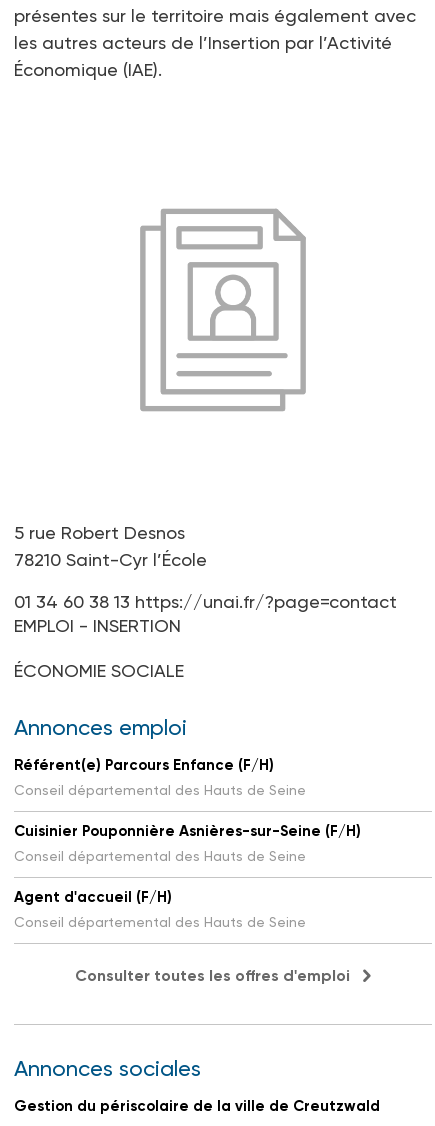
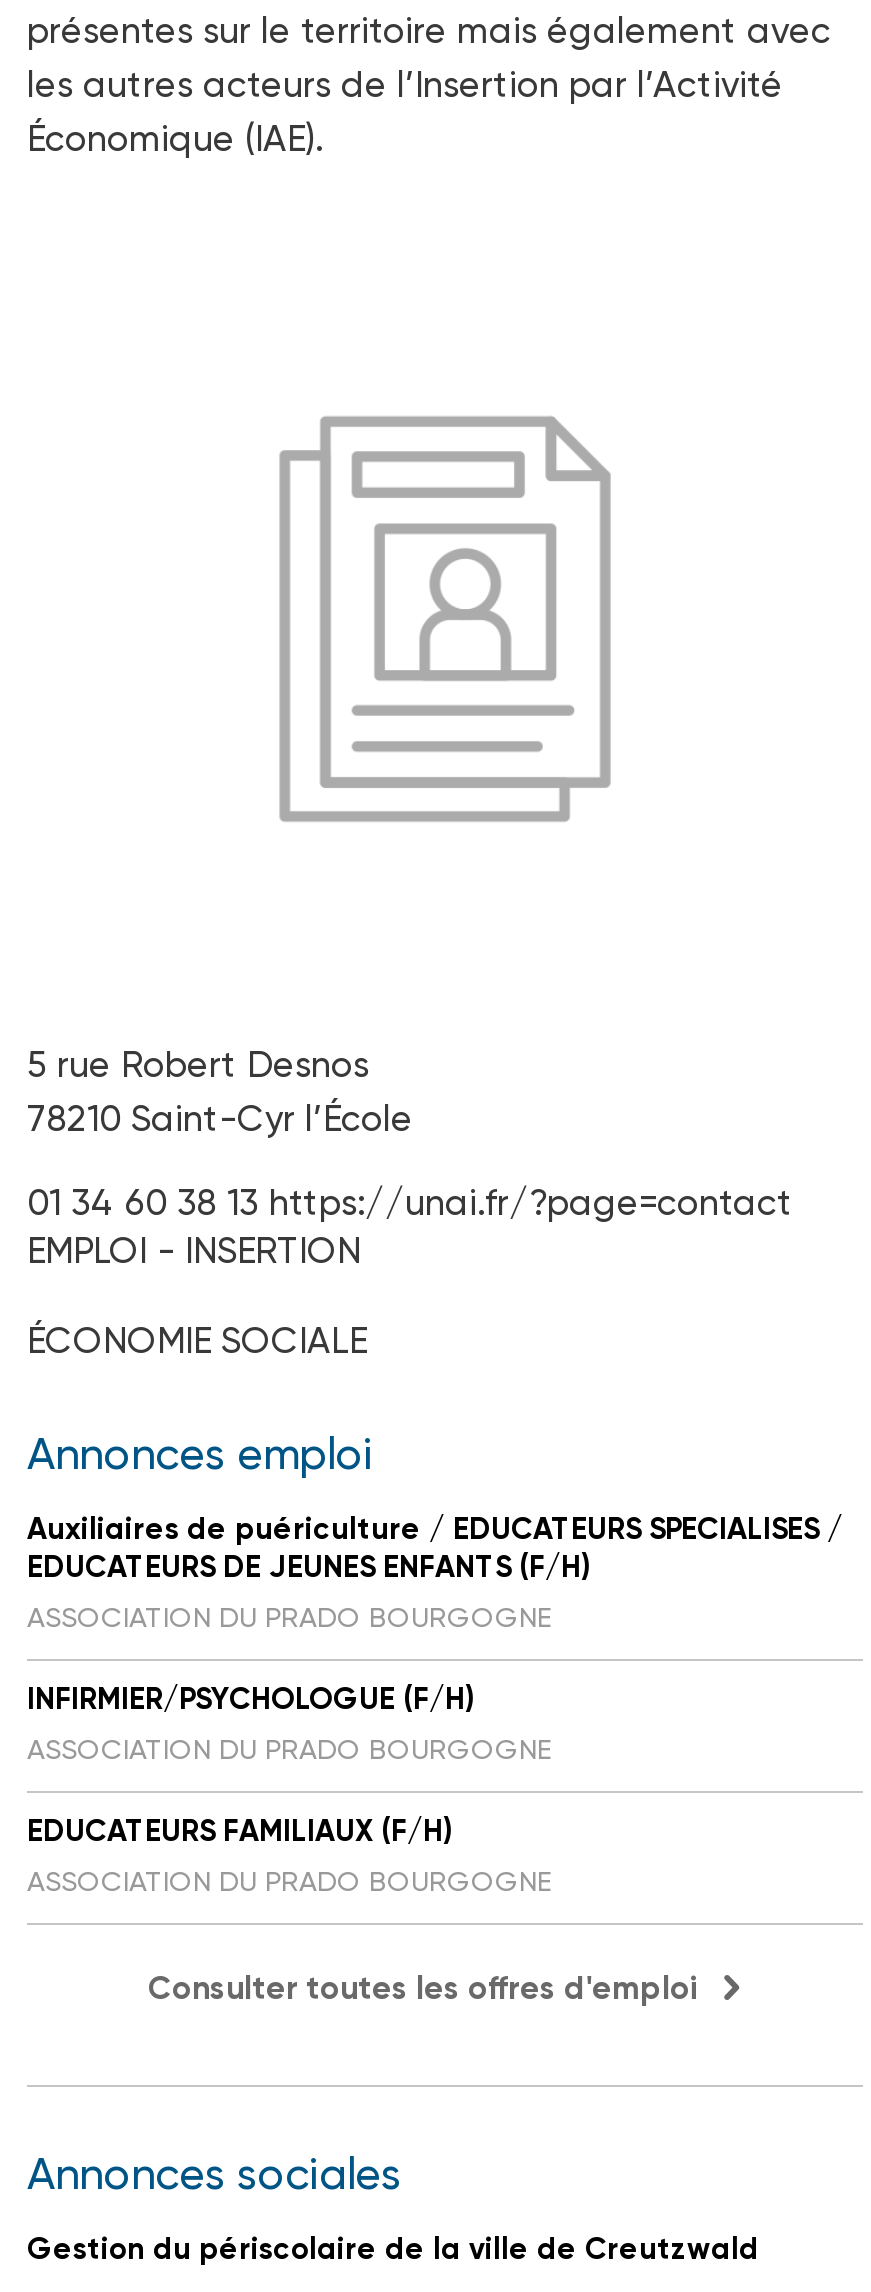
[14,756,306,798] Référent(e) Parcours Enfance (F/H) | Conseil départemental des Hauts de Seine -> [27,1511,843,1633] Auxiliaires de puériculture / EDUCATEURS SPECIALISES / | EDUCATEURS DE JEUNES ENFANTS (F/H) | ASSOCIATION DU PRADO BOURGOGNE
[14,822,361,864] Cuisinier Pouponnière Asnières-sur-Seine (F/H) | Conseil départemental des Hauts de Seine -> [27,1681,551,1765] INFIRMIER/PSYCHOLOGUE (F/H) | ASSOCIATION DU PRADO BOURGOGNE
[14,888,306,930] Agent d'accueil (F/H) | Conseil départemental des Hauts de Seine -> [27,1813,551,1897] EDUCATEURS FAMILIAUX (F/H) | ASSOCIATION DU PRADO BOURGOGNE

